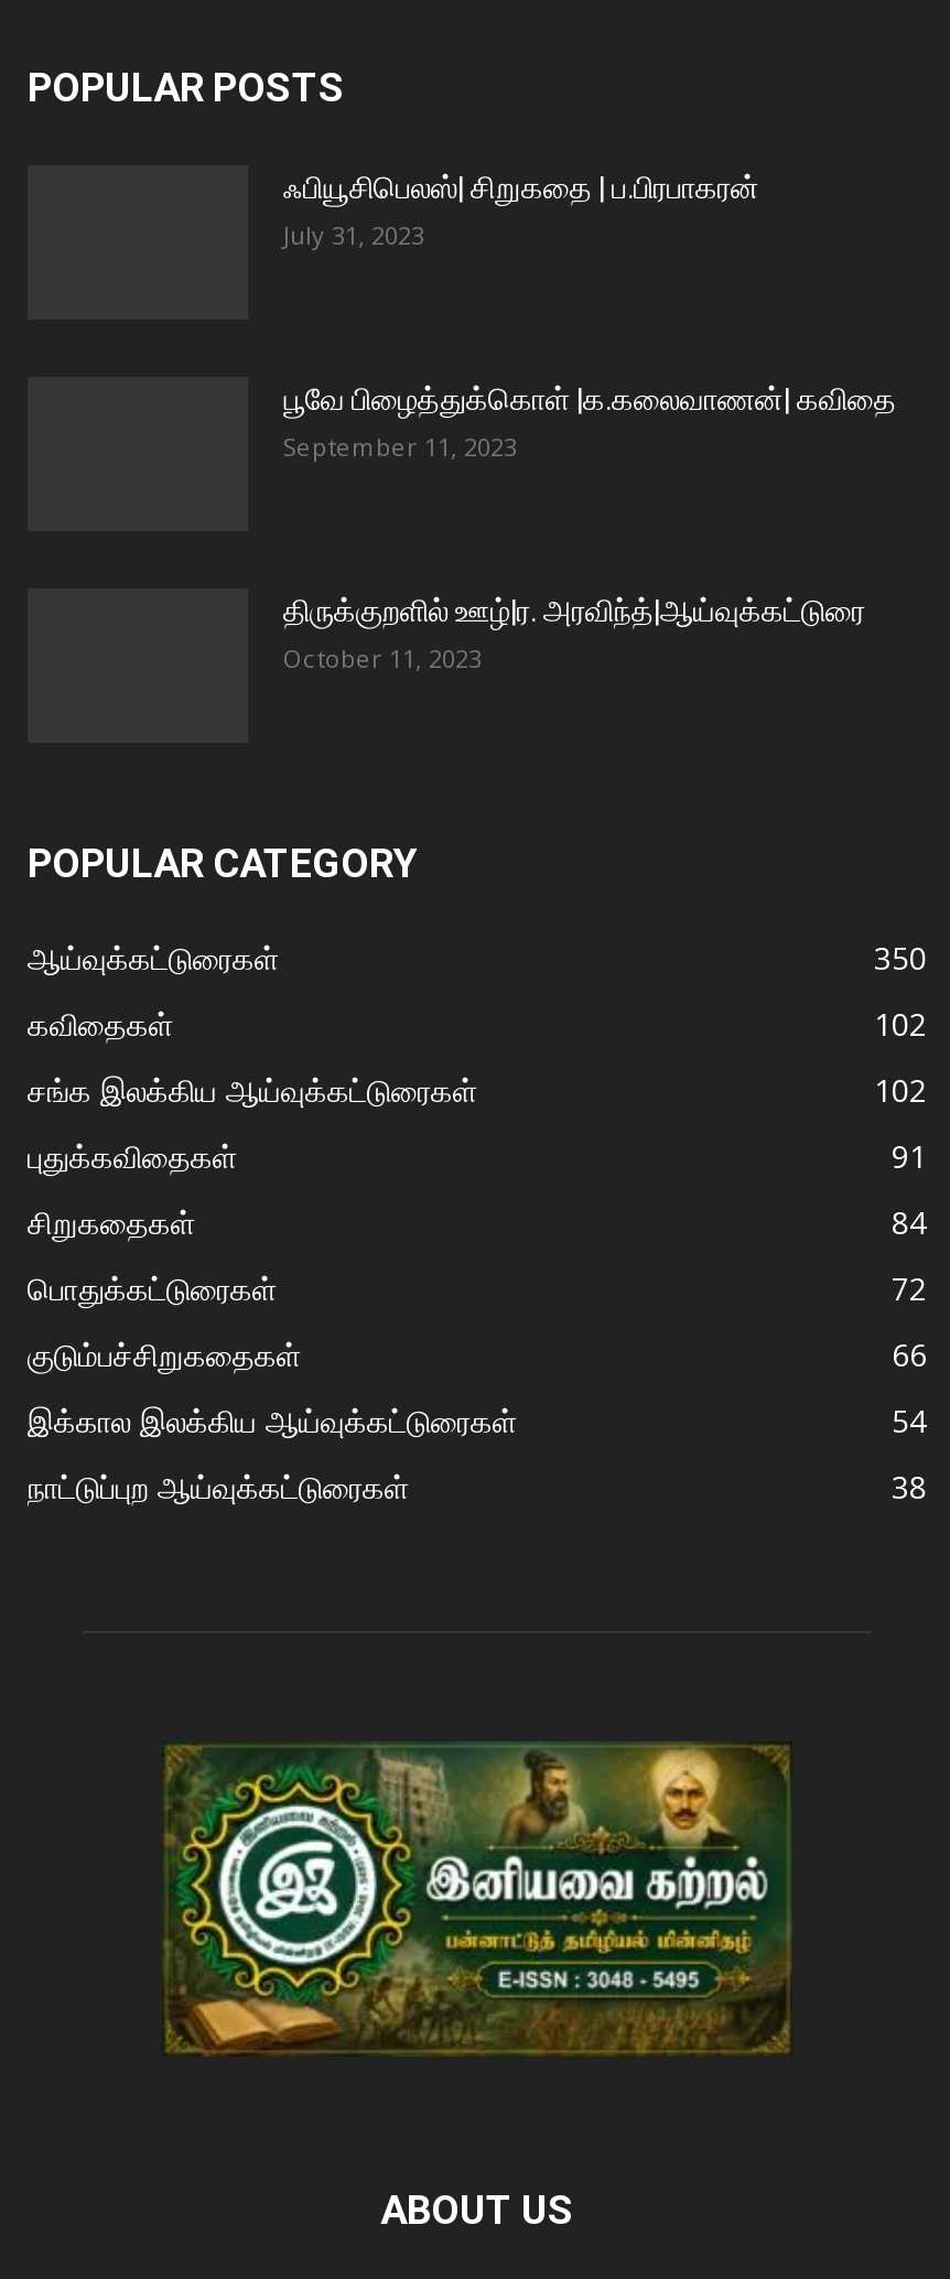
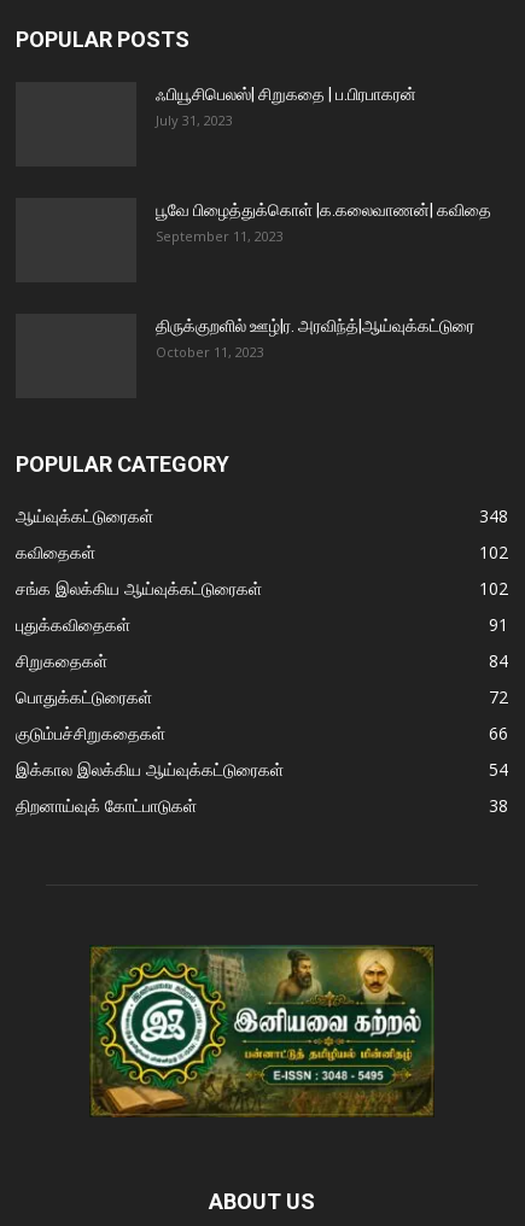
[874,937,927,978] 350 -> [479,504,508,527] 348
[28,1465,409,1507] நாட்டுப்புற ஆய்வுக்கட்டுரைகள் -> [16,794,197,817] திறனாய்வுக் கோட்பாடுகள்

